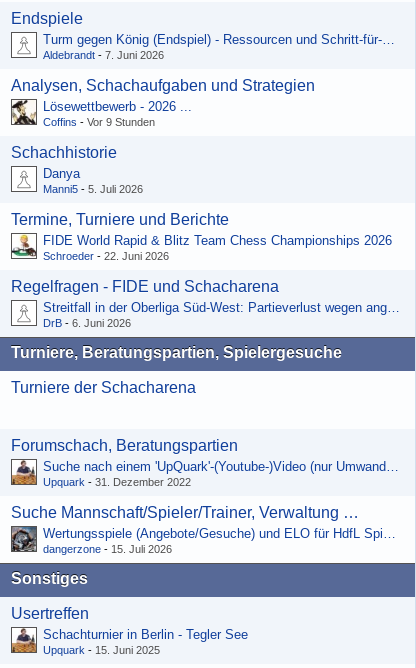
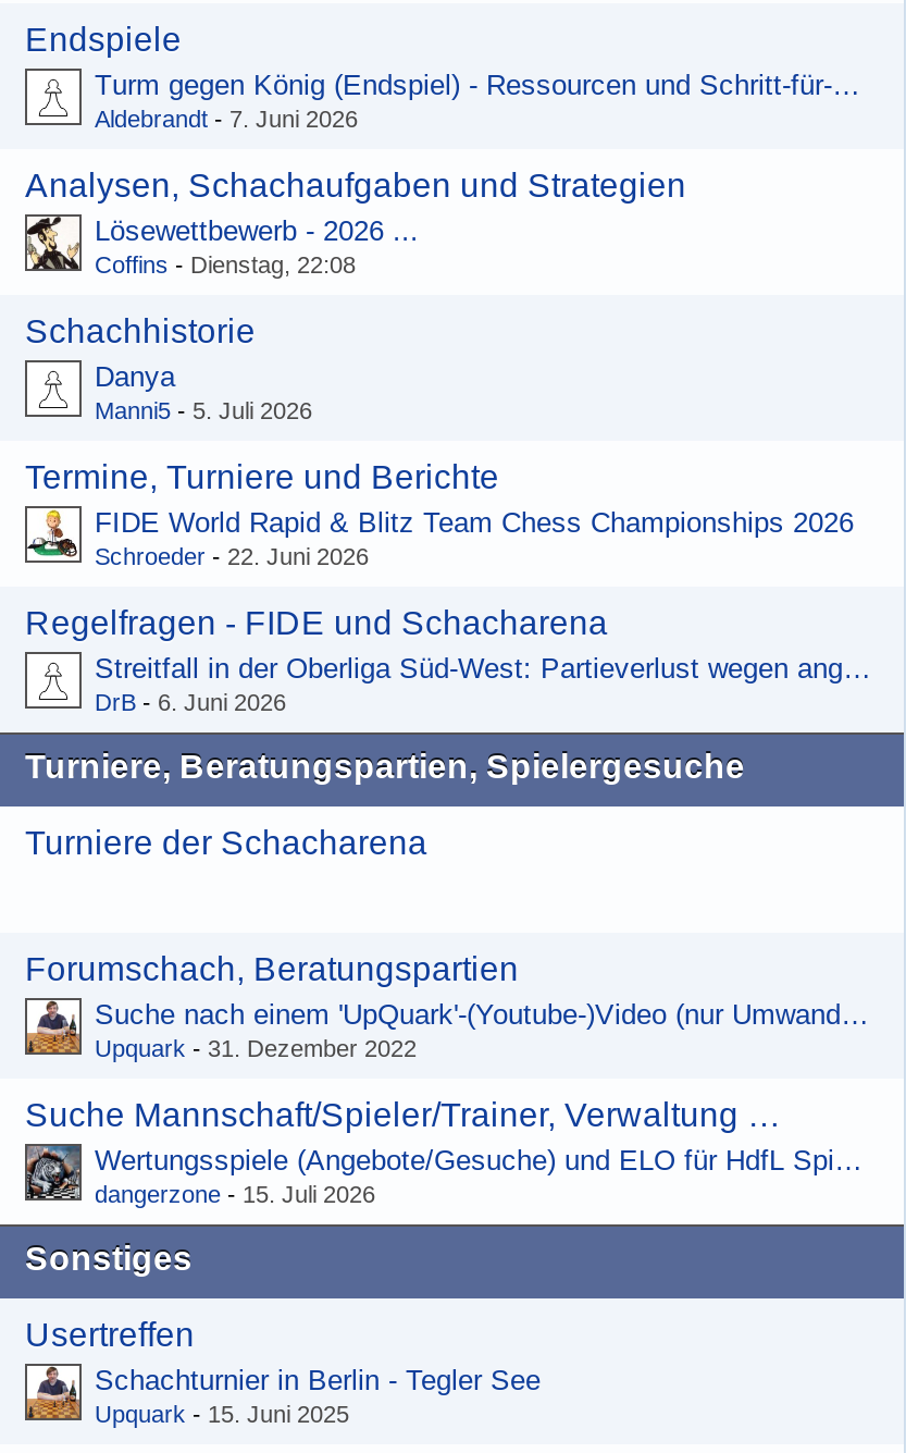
[43,116,155,128] Coffins - Vor 9 Stunden -> [95,251,356,278] Coffins - Dienstag, 22:08

